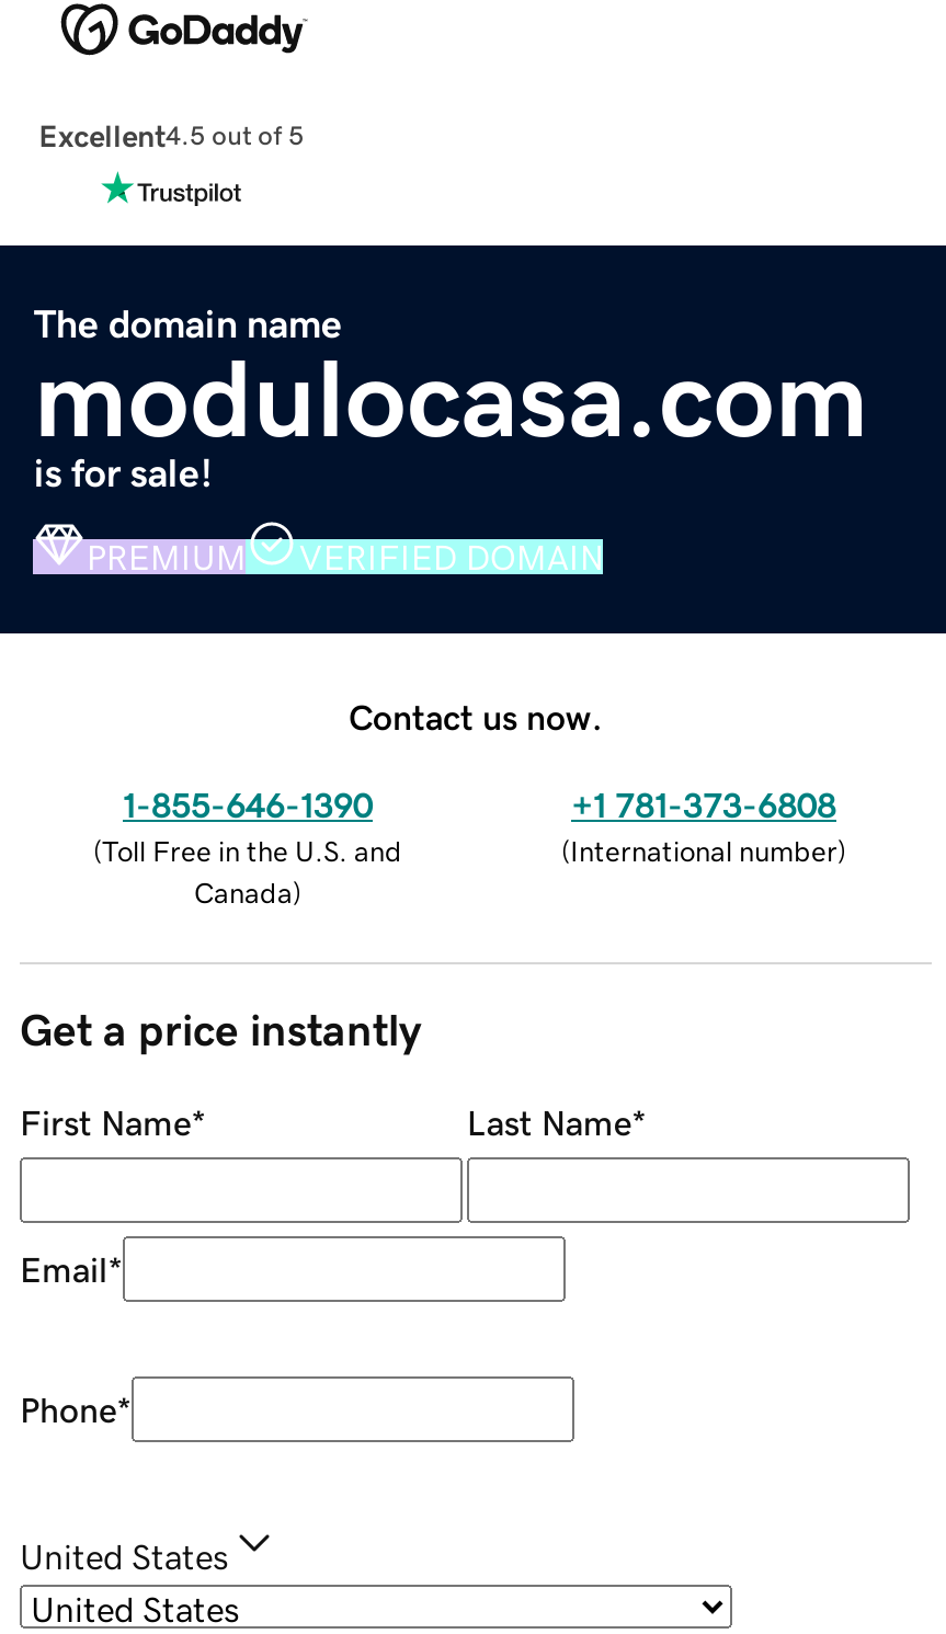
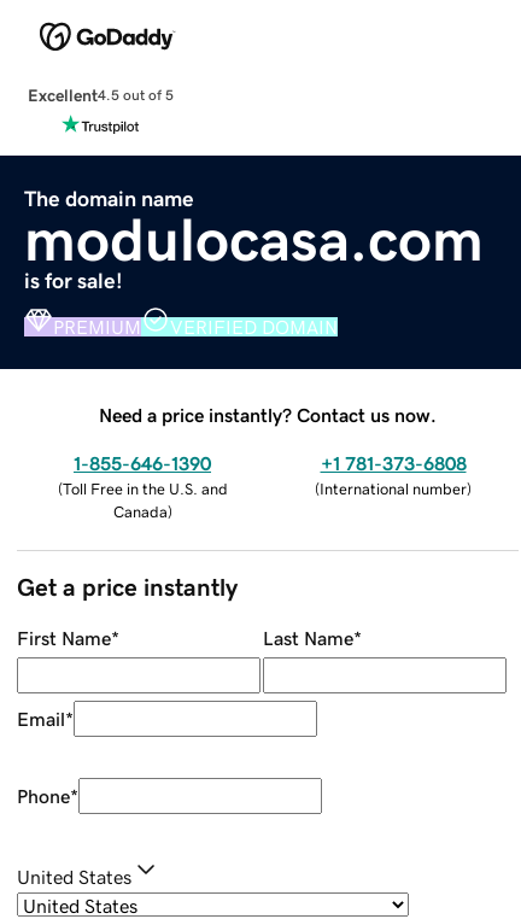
[349,698,603,733] Contact us now. -> [99,405,437,424] Need a price instantly? Contact us now.

